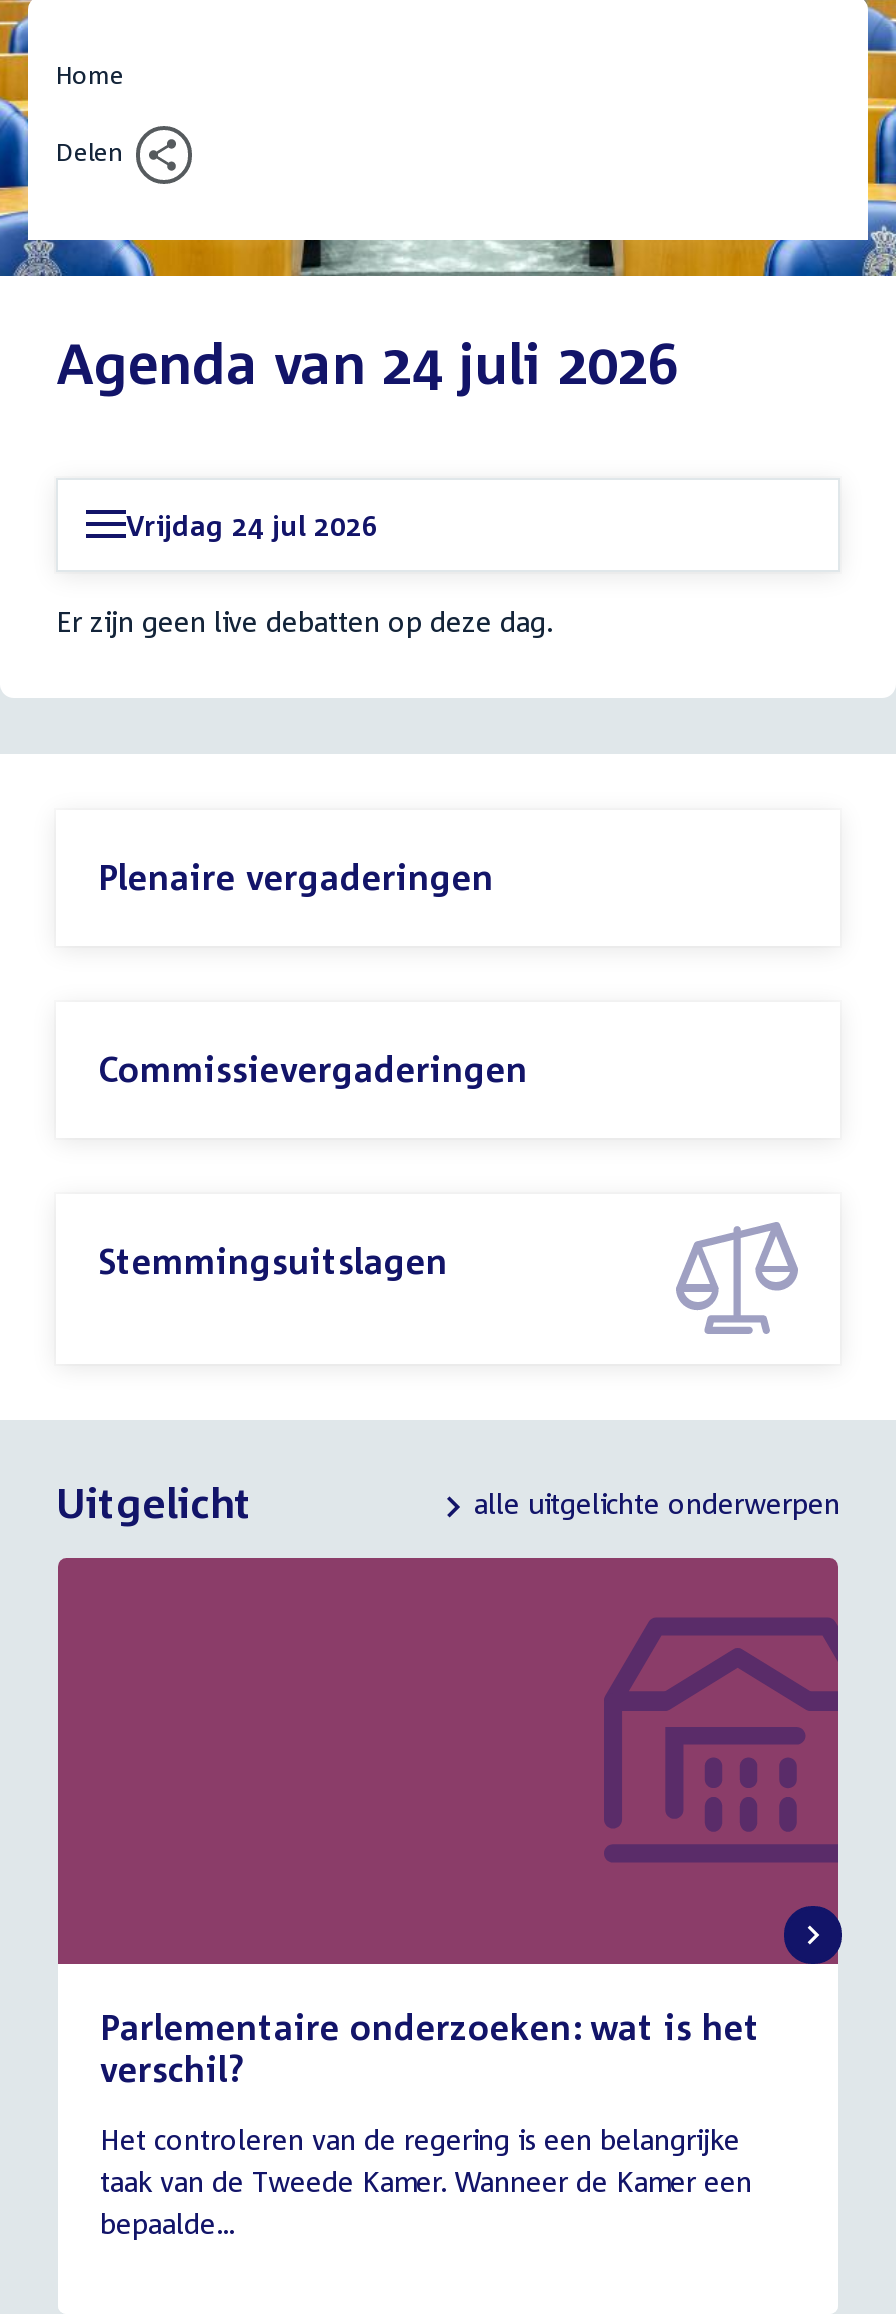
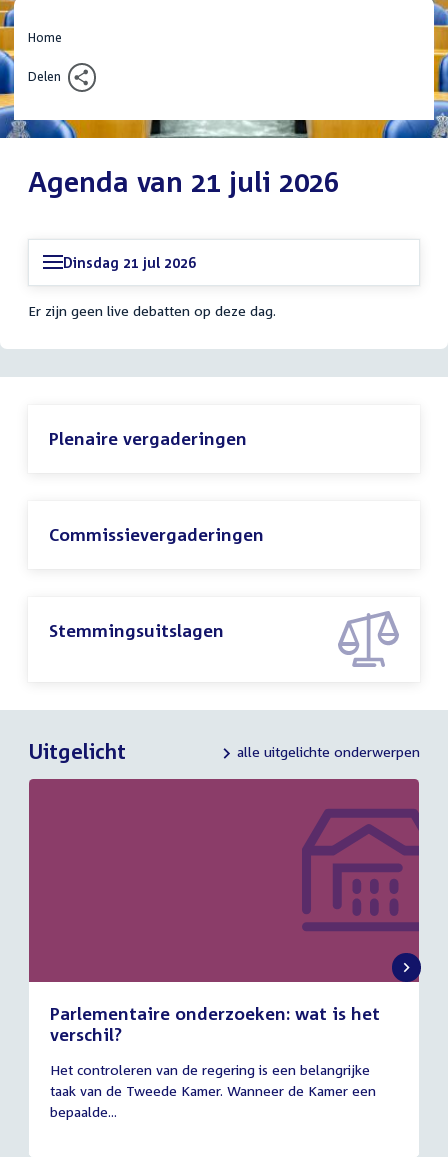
[56,329,678,395] Agenda van 24 juli 2026 -> [28,165,339,198] Agenda van 21 juli 2026
[126,507,378,541] Vrijdag 24 jul 2026 -> [63,254,196,271] Dinsdag 21 jul 2026

